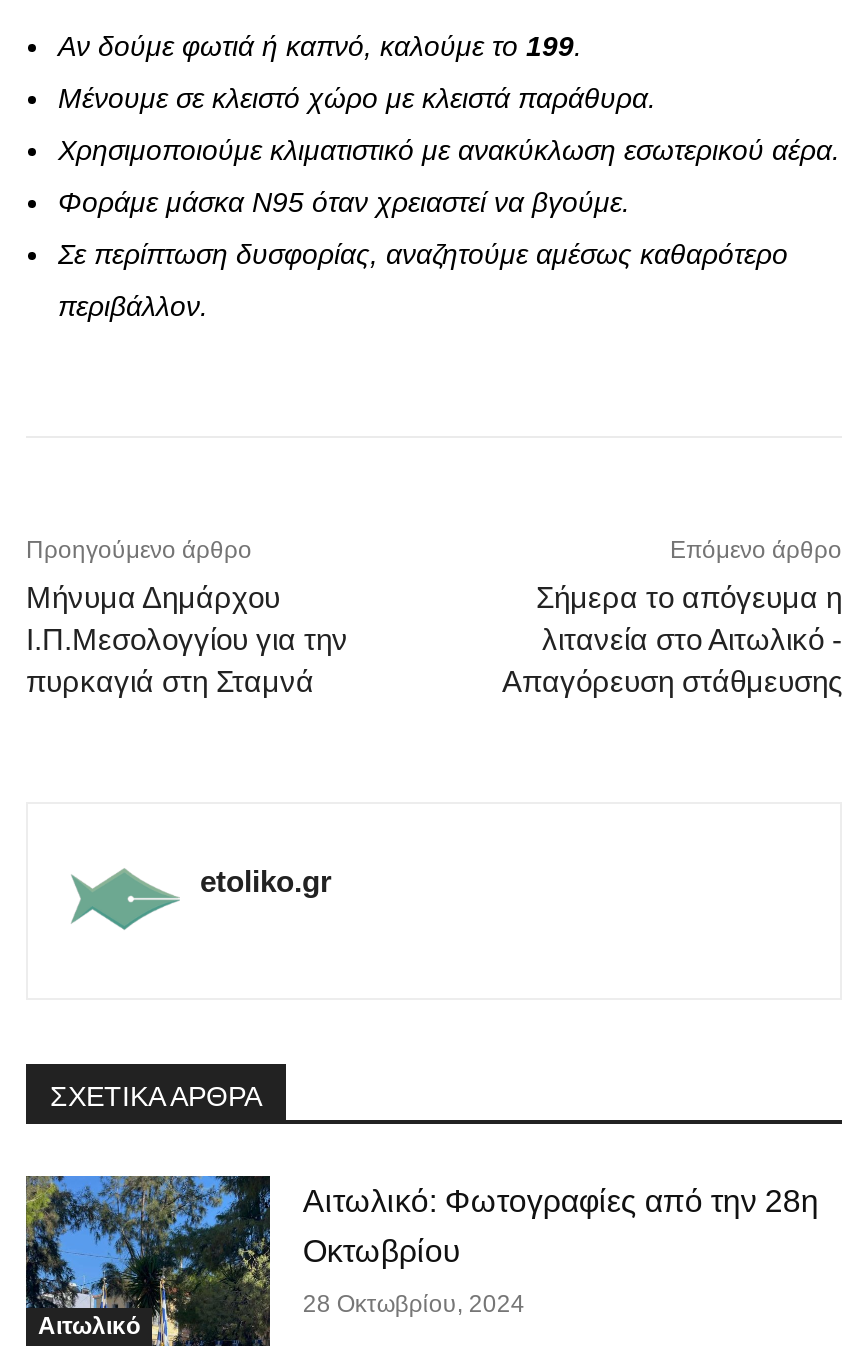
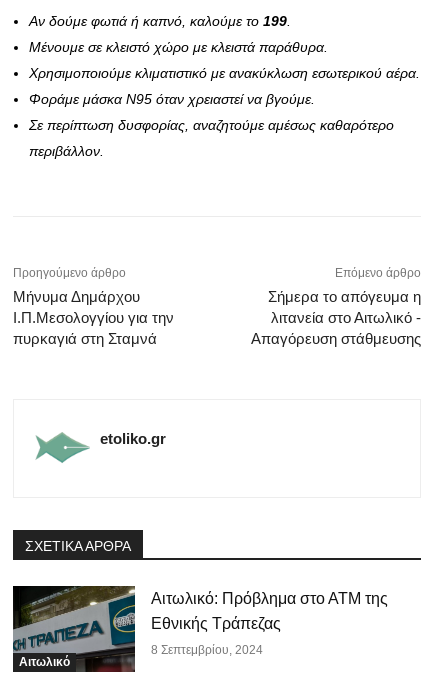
[24,1174,819,1348] [image] | Αιτωλικό: Φωτογραφίες από την 28η -> [12,585,388,673] [image] | Αιτωλικό: Πρόβλημα στο ΑΤΜ της
[303,1234,461,1268] Οκτωβρίου -> [151,615,281,632] Εθνικής Τράπεζας
[303,1290,525,1318] 28 Οκτωβρίου, 2024 -> [151,643,263,657] 8 Σεπτεμβρίου, 2024

